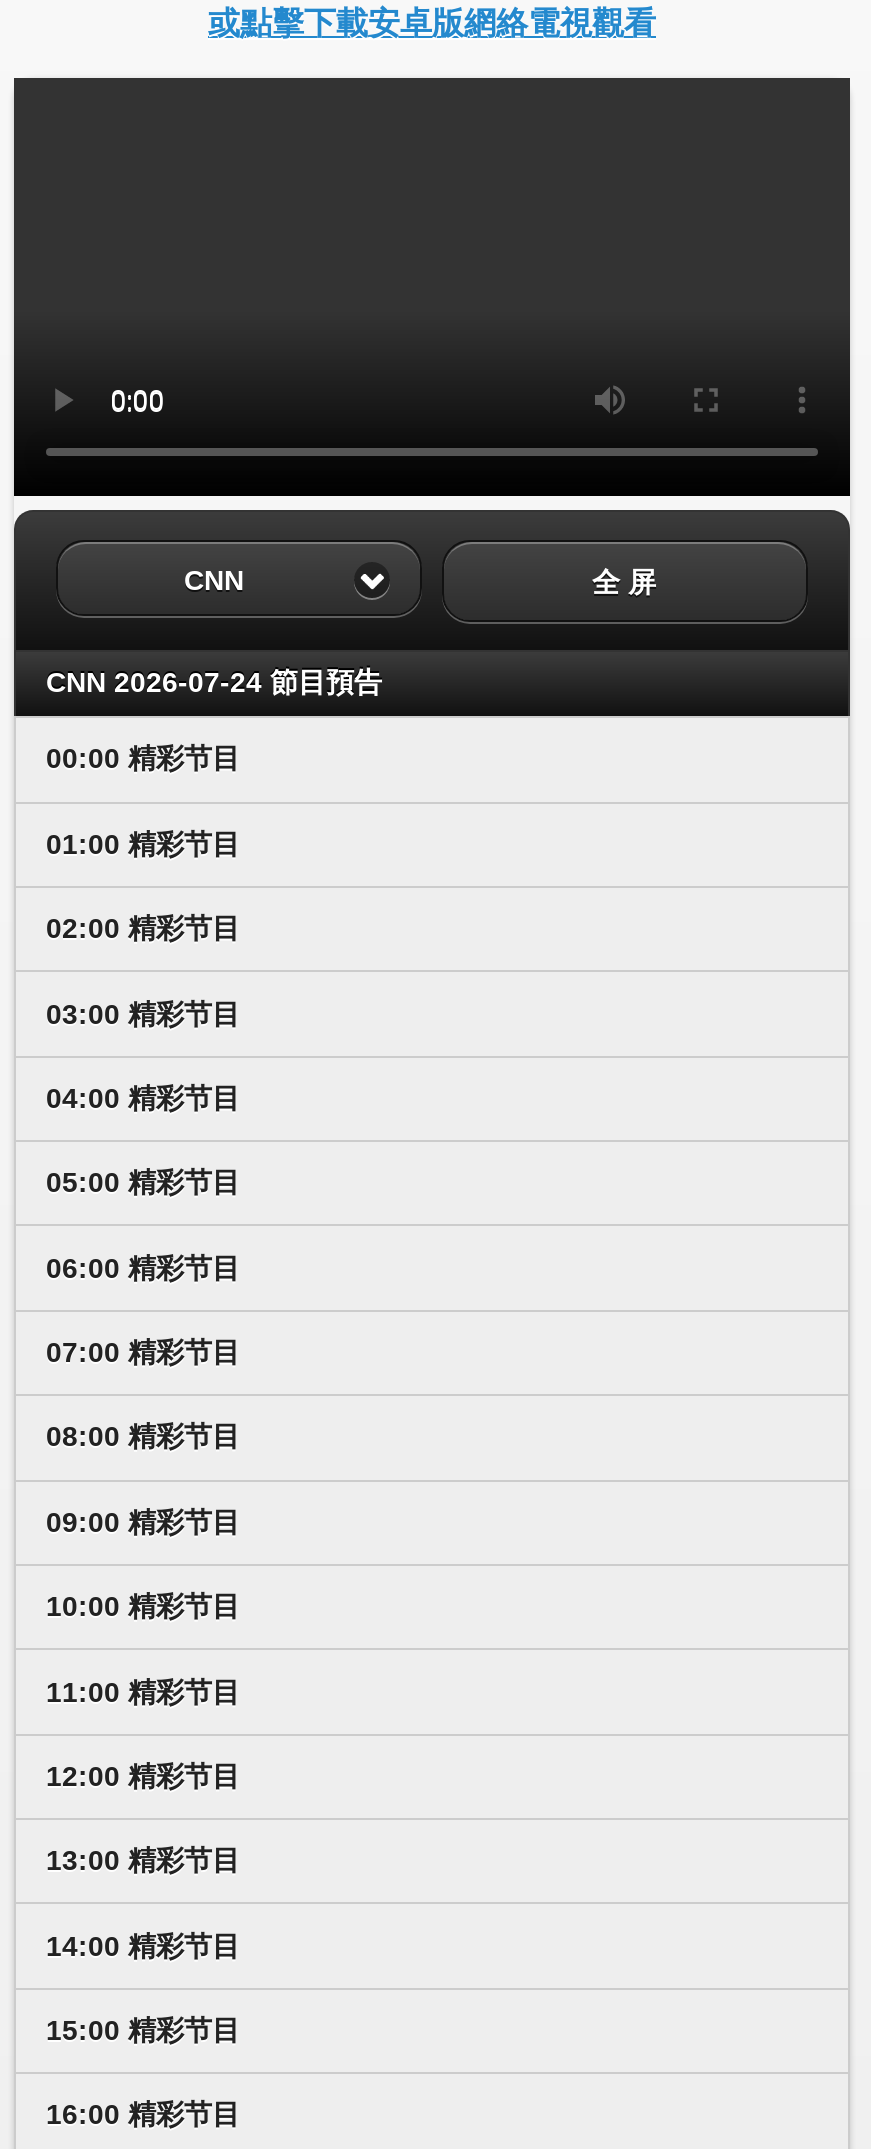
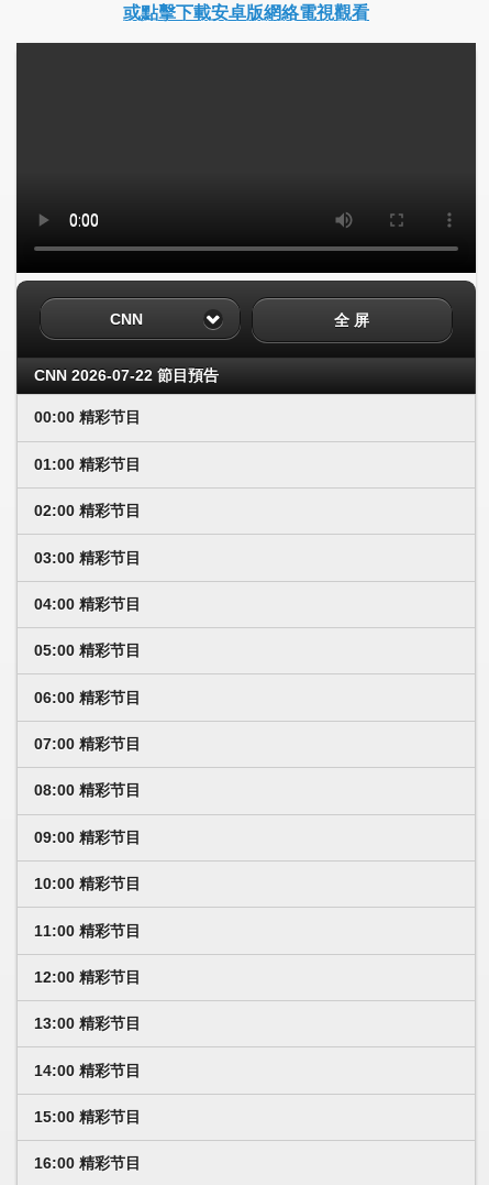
[46,666,382,698] CNN 2026-07-24 節目預告 -> [34,367,219,384] CNN 2026-07-22 節目預告

